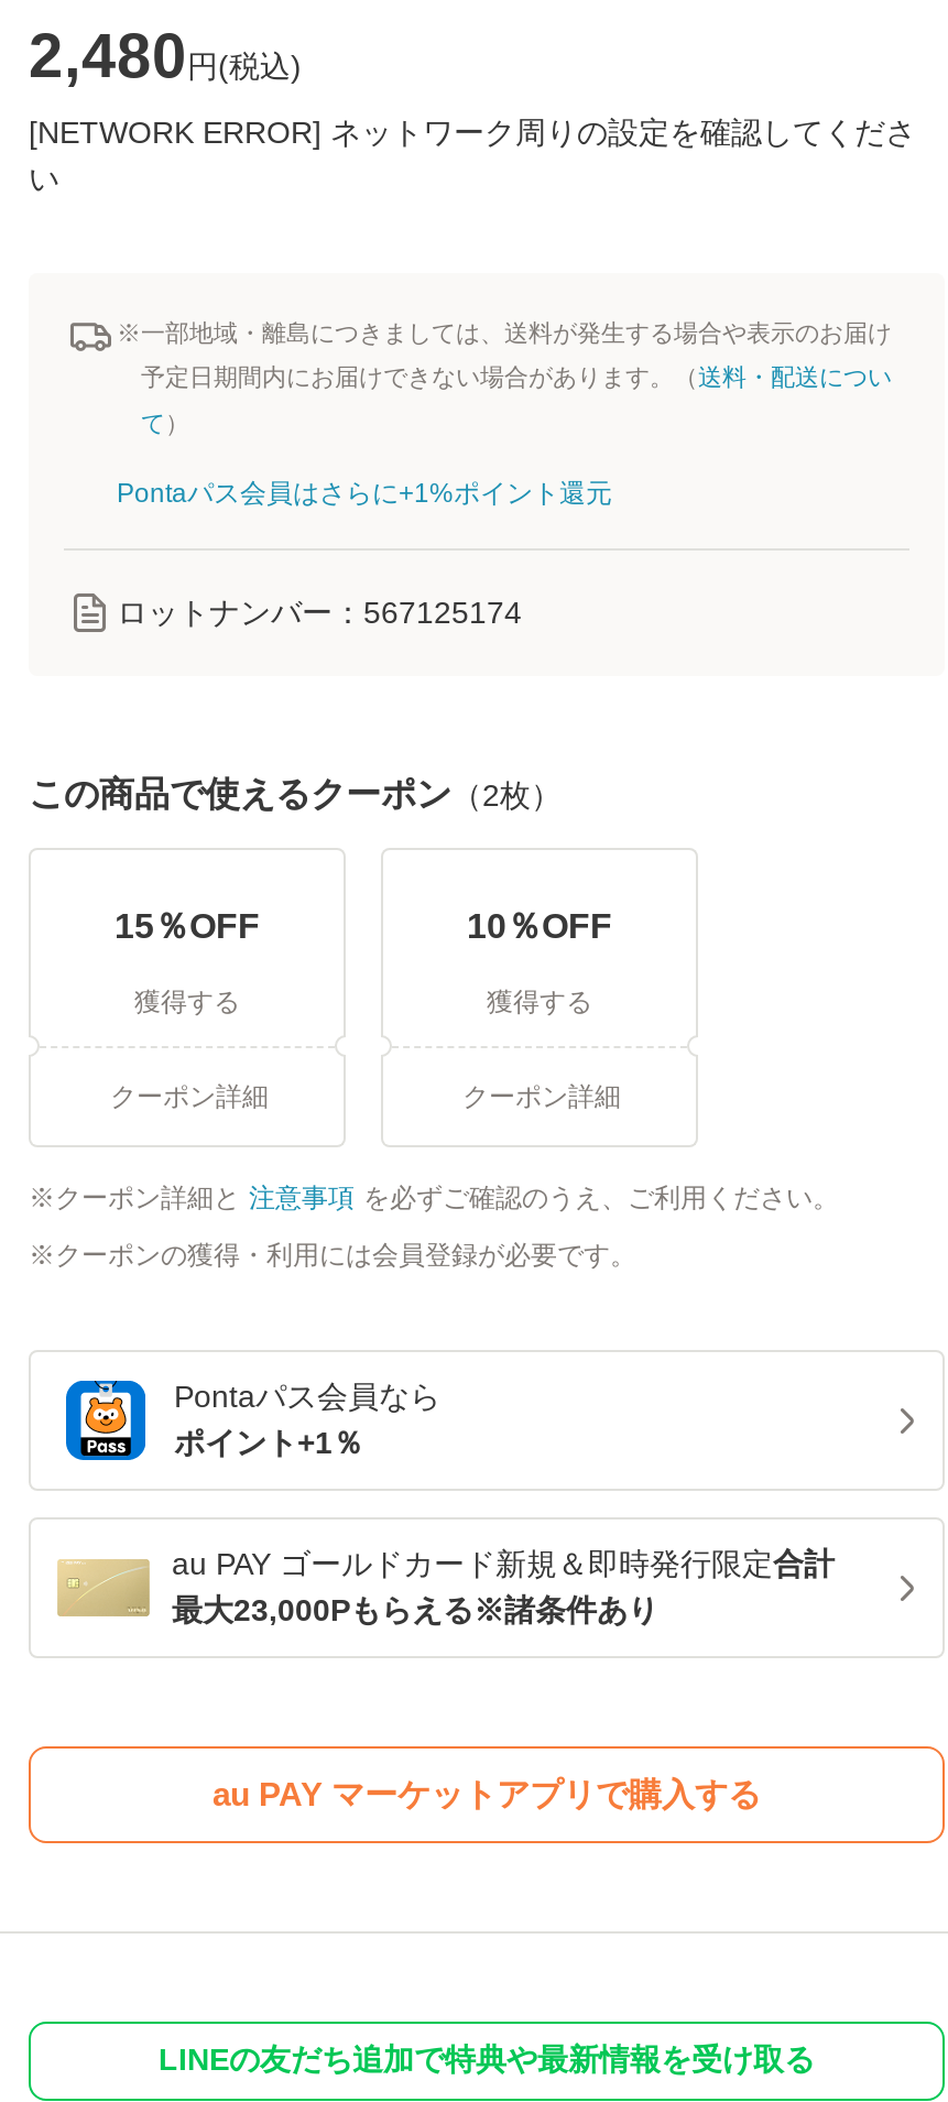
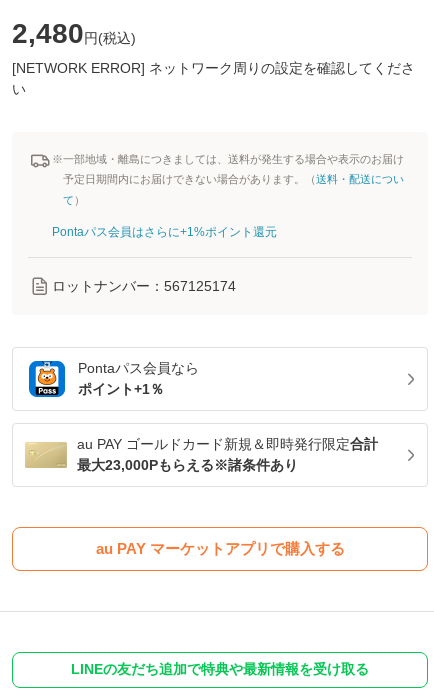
[29,776,562,1113] この商品で使えるクーポン（2枚） | 15％OFF | 獲得する | クーポン詳細 -> none
[55,907,839,1271] 10％OFF | 獲得する | クーポン詳細 | クーポン詳細と 注意事項 を必ずご確認のうえ、ご利用ください。 | クーポンの獲得・利用には会員登録が必要です。 -> none

